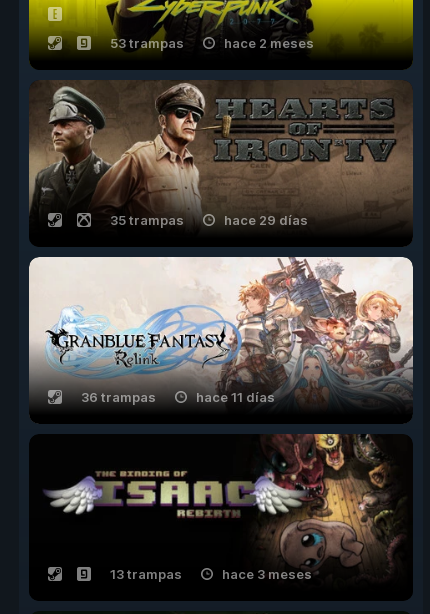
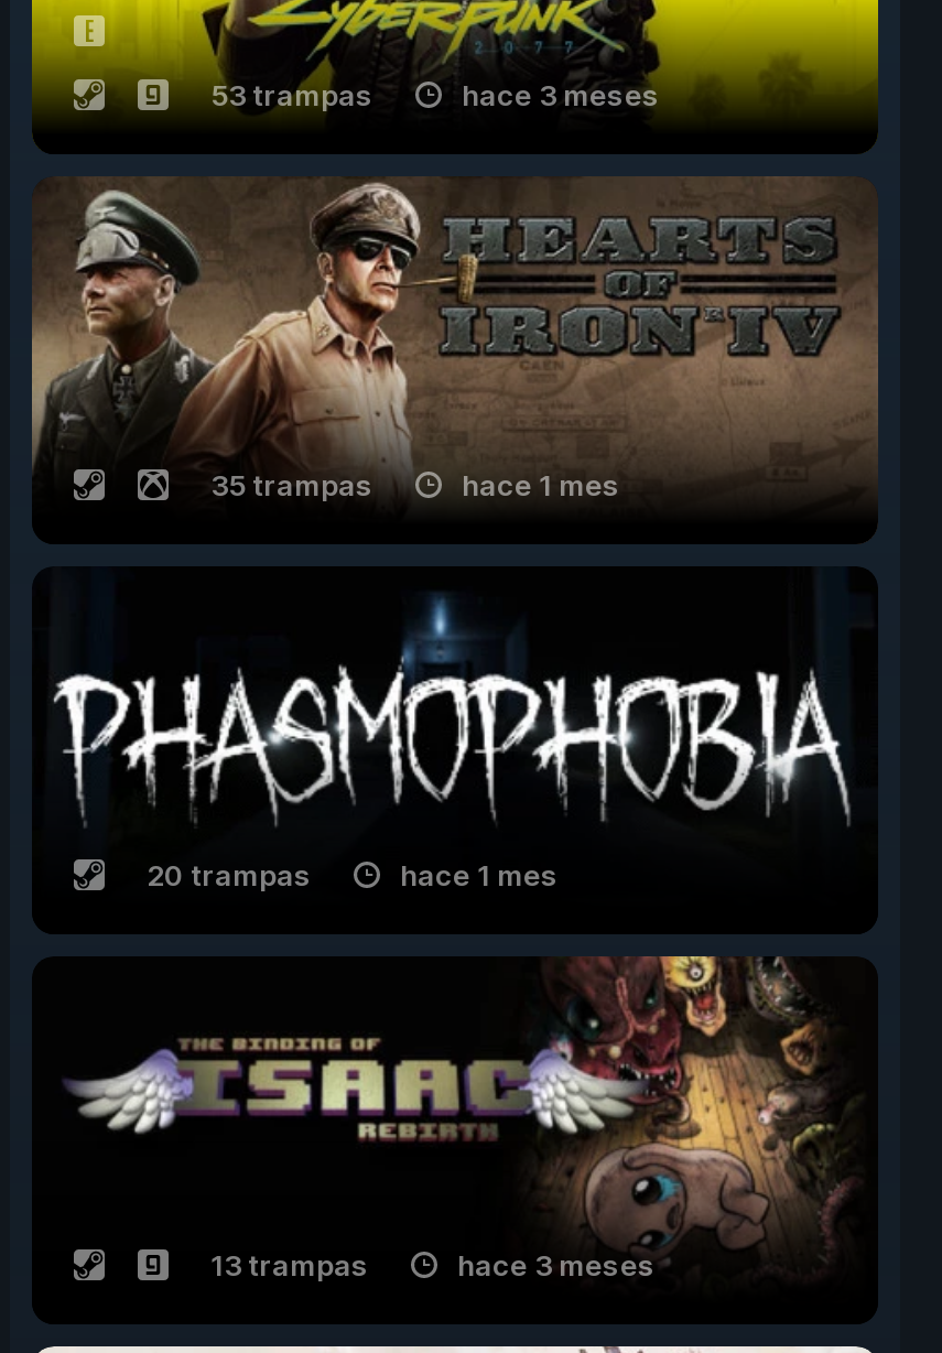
[224,35,314,51] hace 2 meses -> [462,77,660,112] hace 3 meses
[224,212,308,228] hace 29 días -> [462,467,620,502] hace 1 mes
[28,256,414,406] [image] | 36 trampas -> [32,566,878,892] [image] | 20 trampas
[196,389,275,405] hace 11 días -> [400,857,559,892] hace 1 mes

